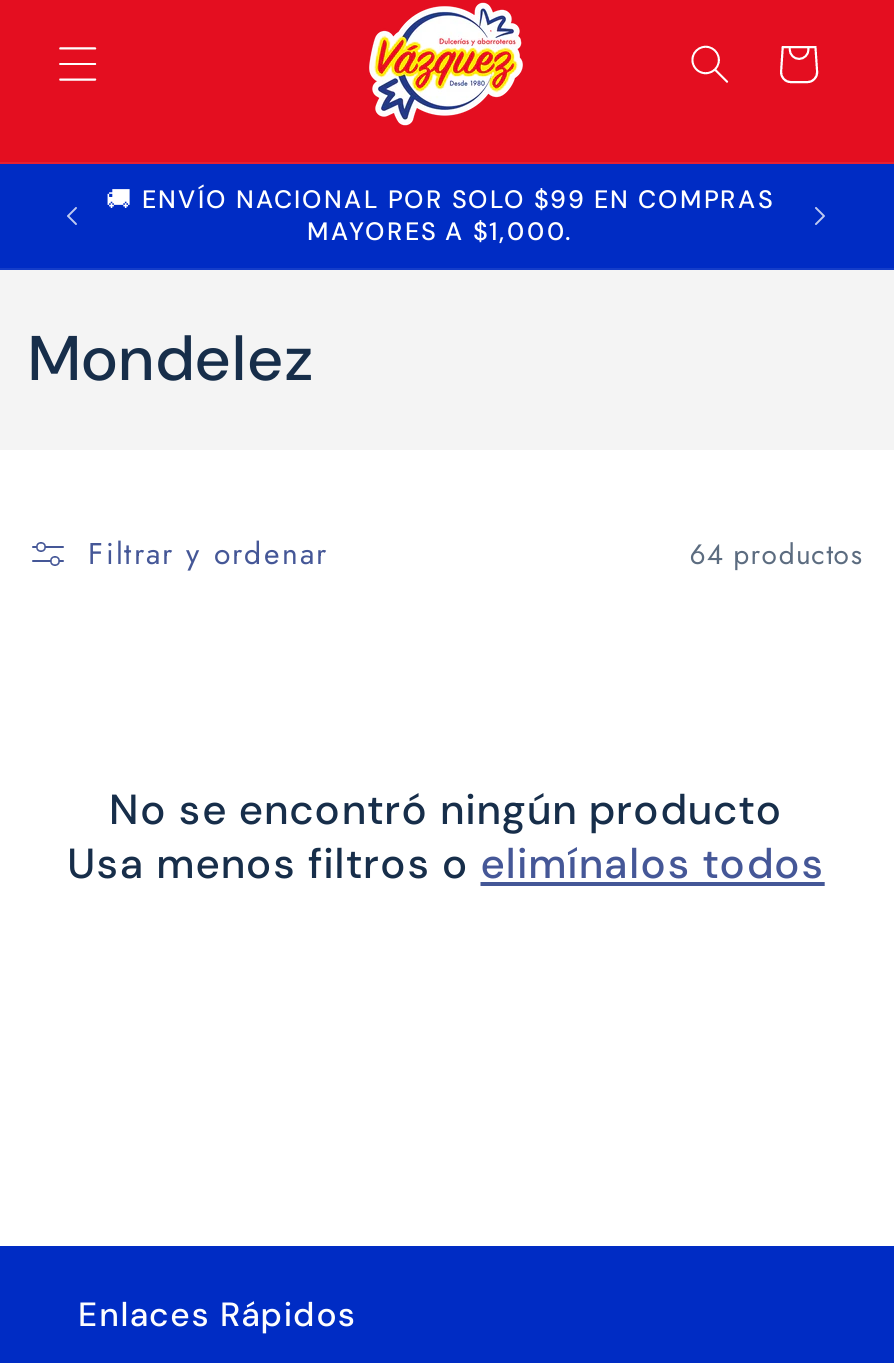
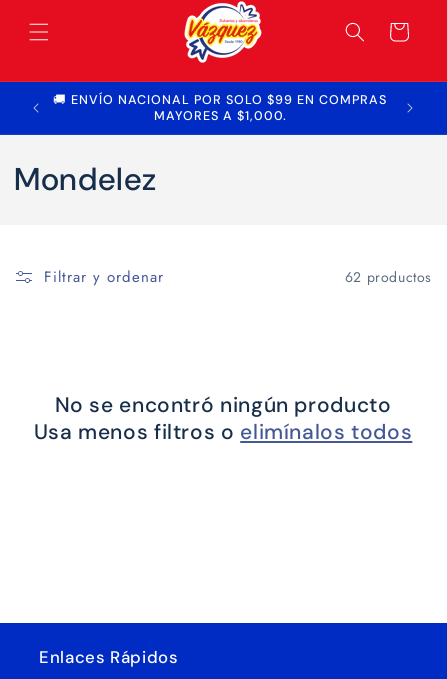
[690,533,864,573] 64 productos -> [345,266,432,286] 62 productos

